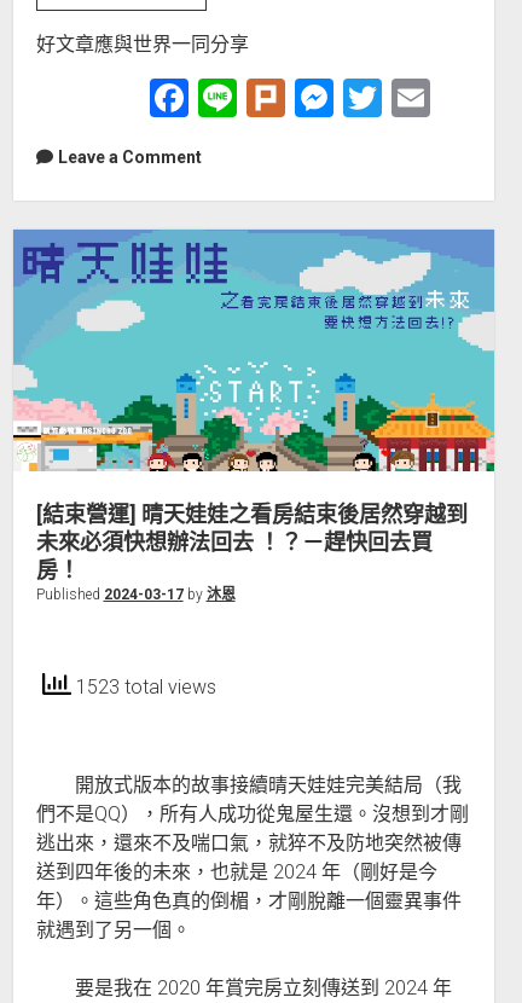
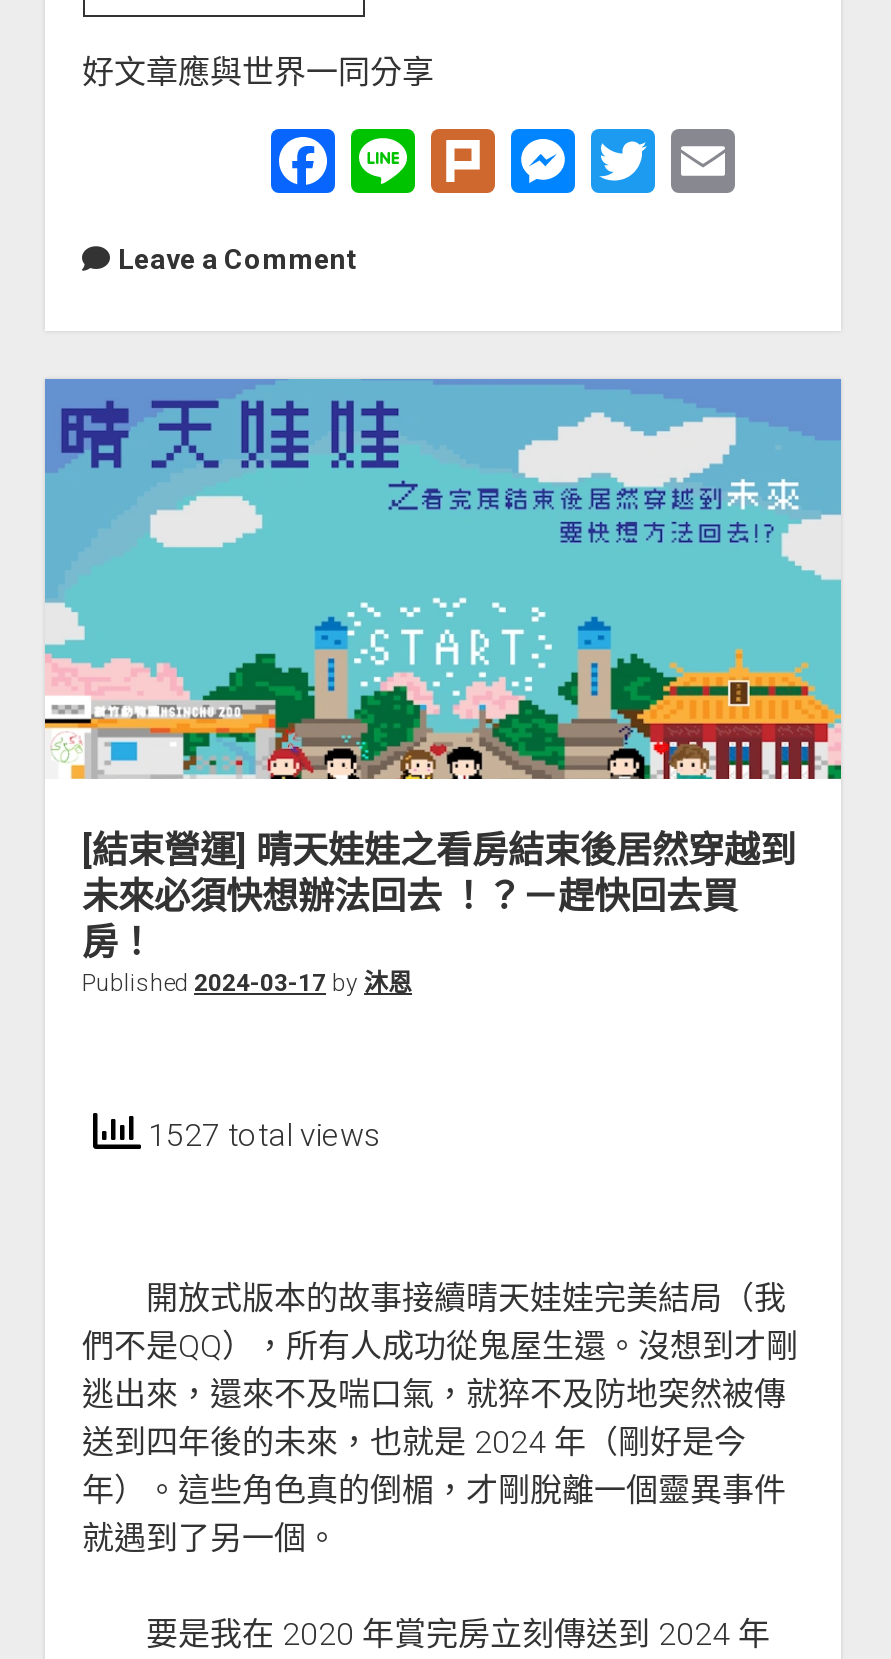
[71,675,216,698] 1523 total views -> [140,1116,380,1154] 1527 total views

